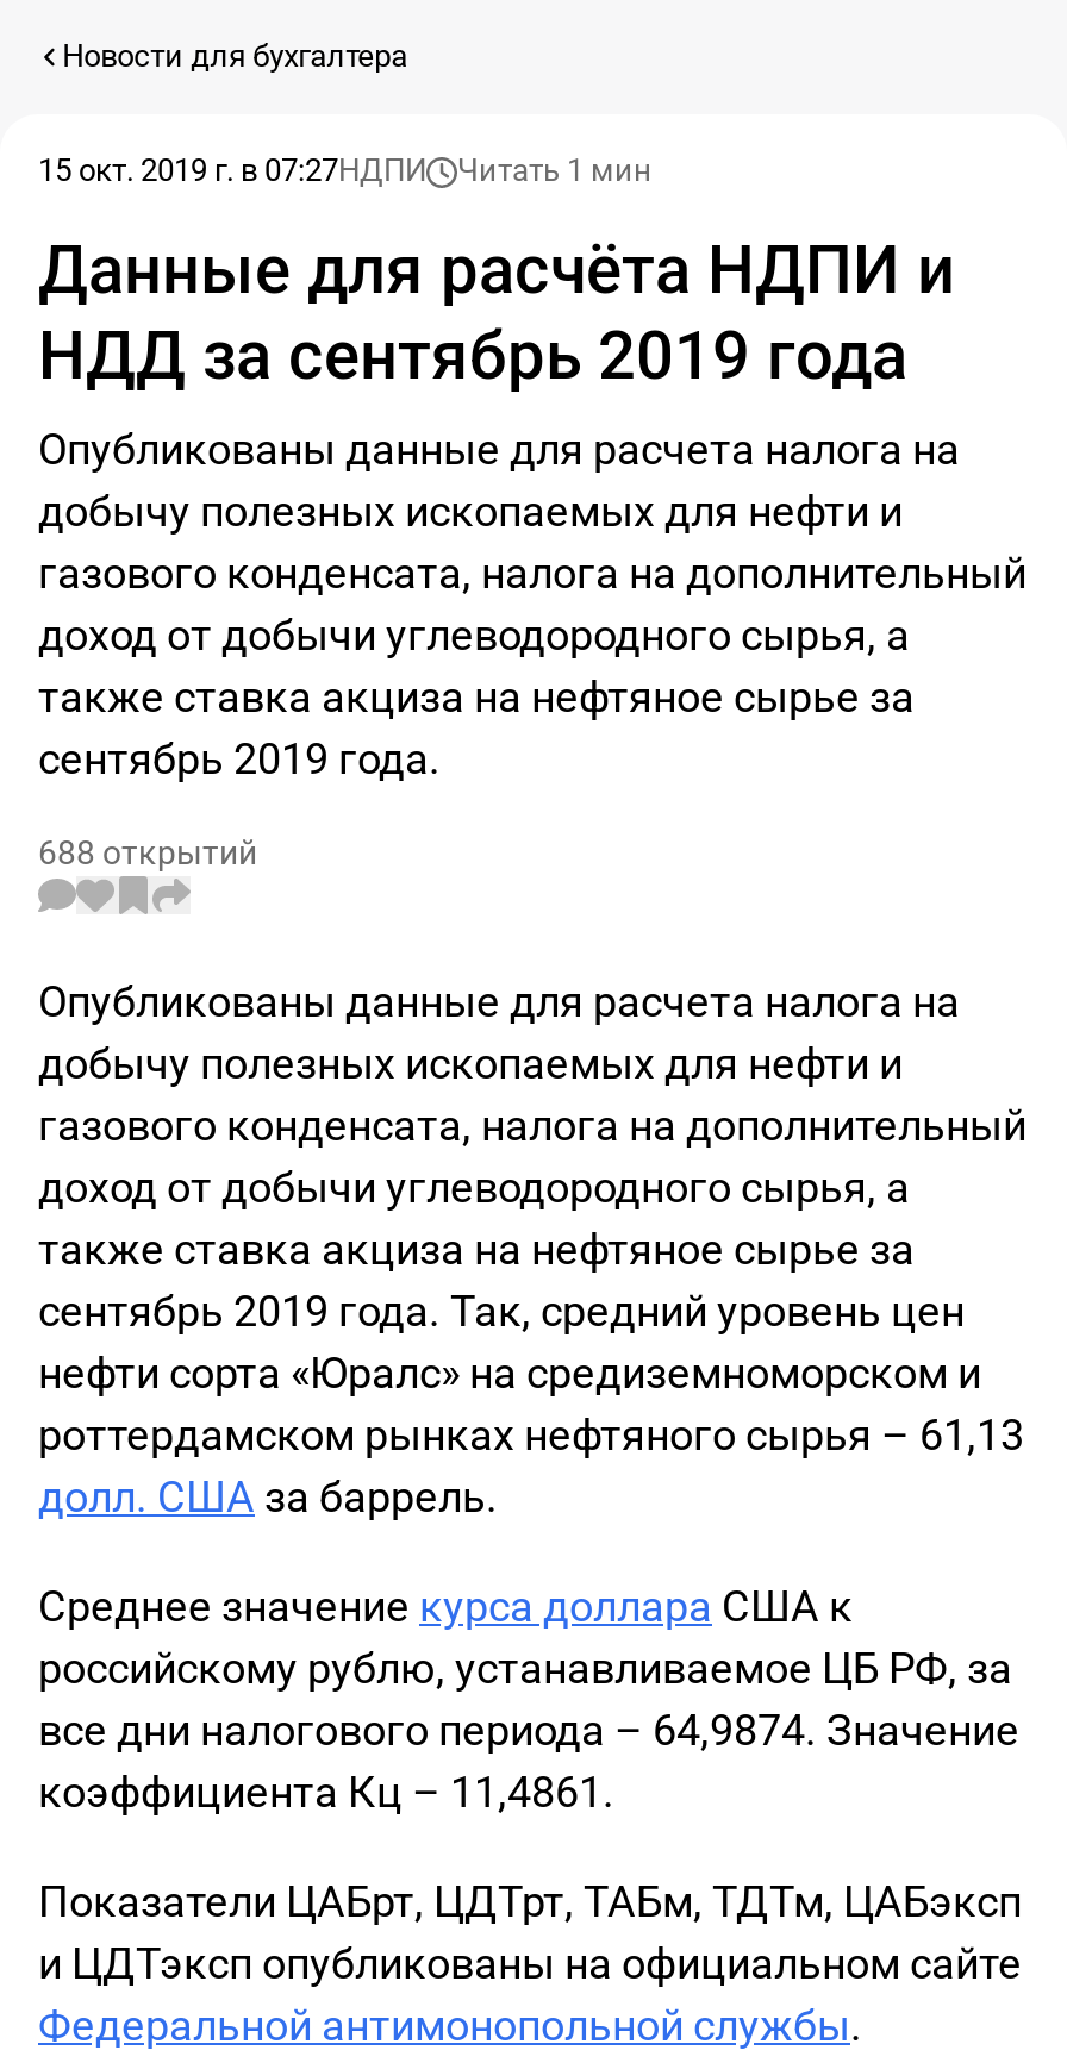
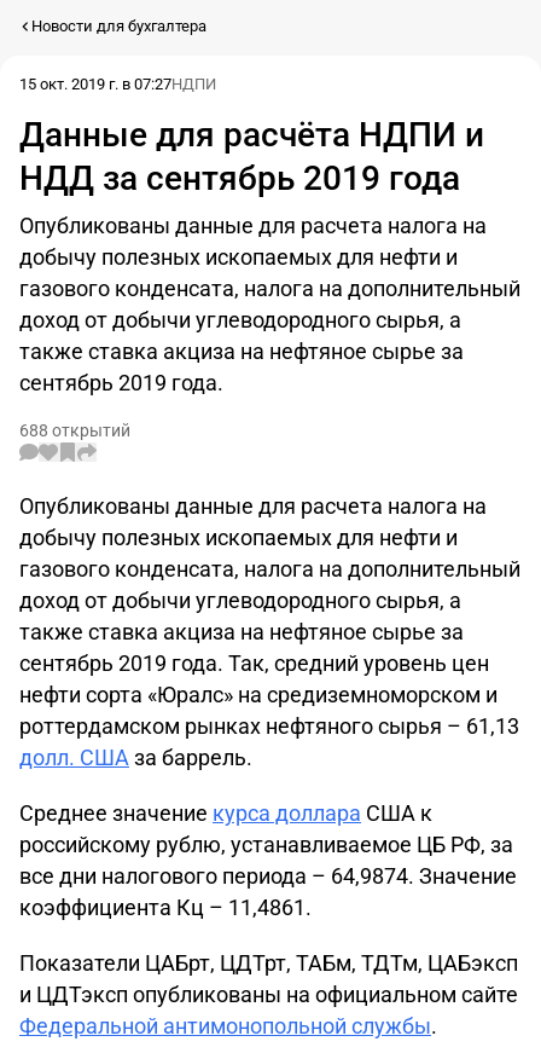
[457,152,653,188] Читать 1 мин -> none

